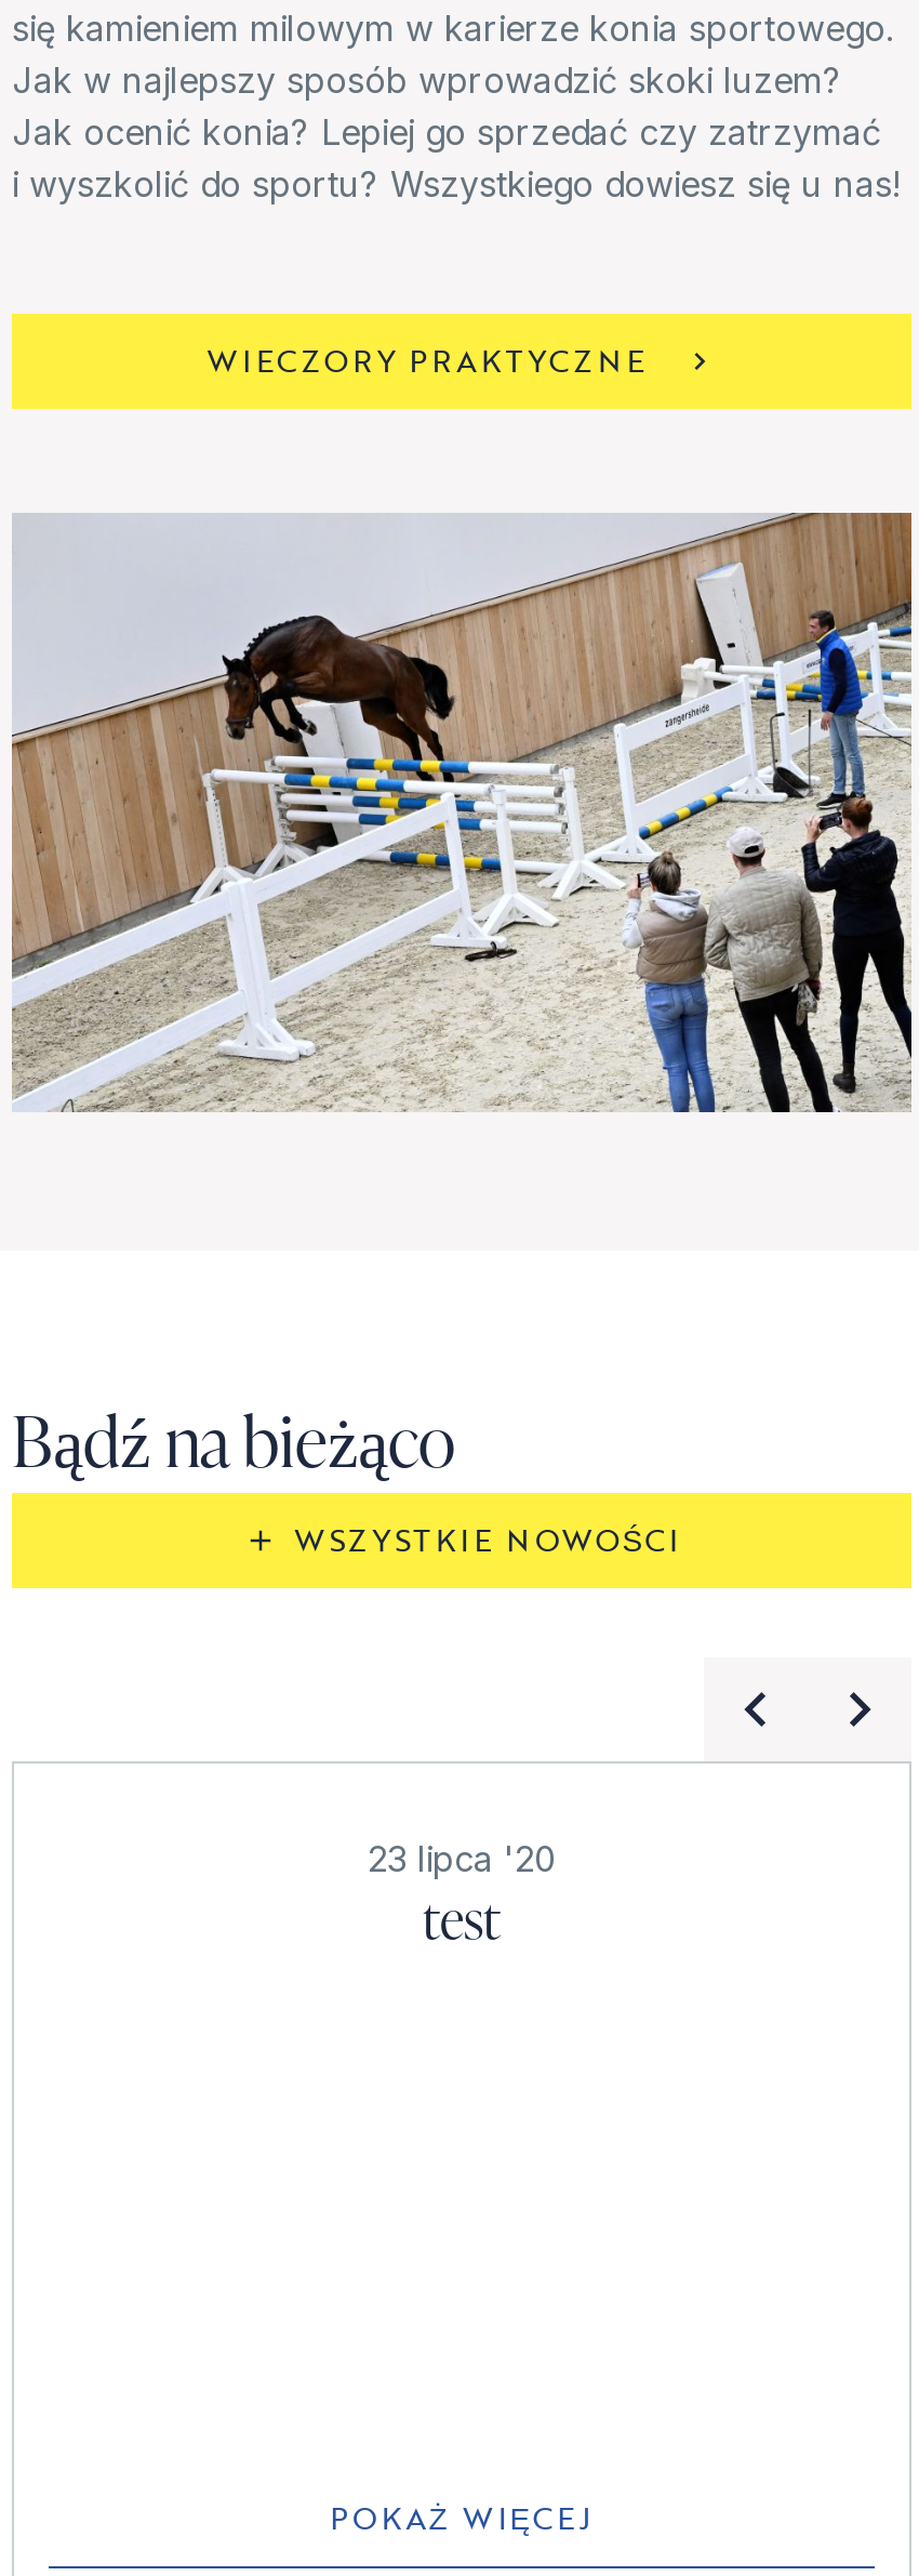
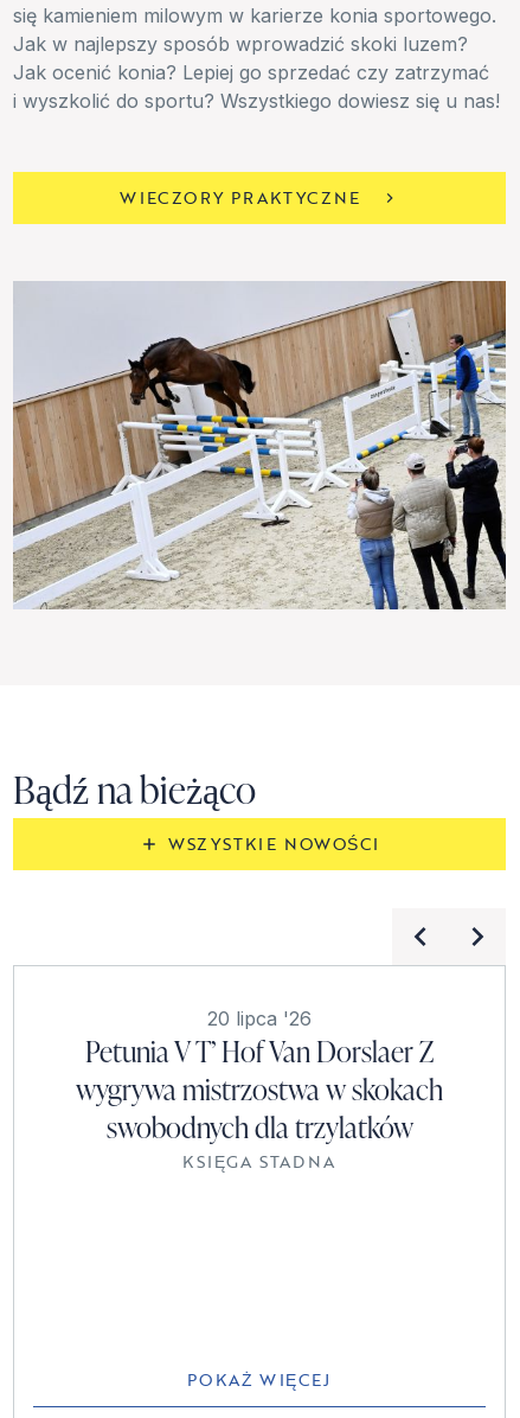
[368,1837,556,1954] 23 lipca '20 | test -> [76,1007,443,1174] 20 lipca '26 | Petunia V T’ Hof Van Dorslaer Z | wygrywa mistrzostwa w skokach | swobodnych dla trzylatków | KSIĘGA STADNA

